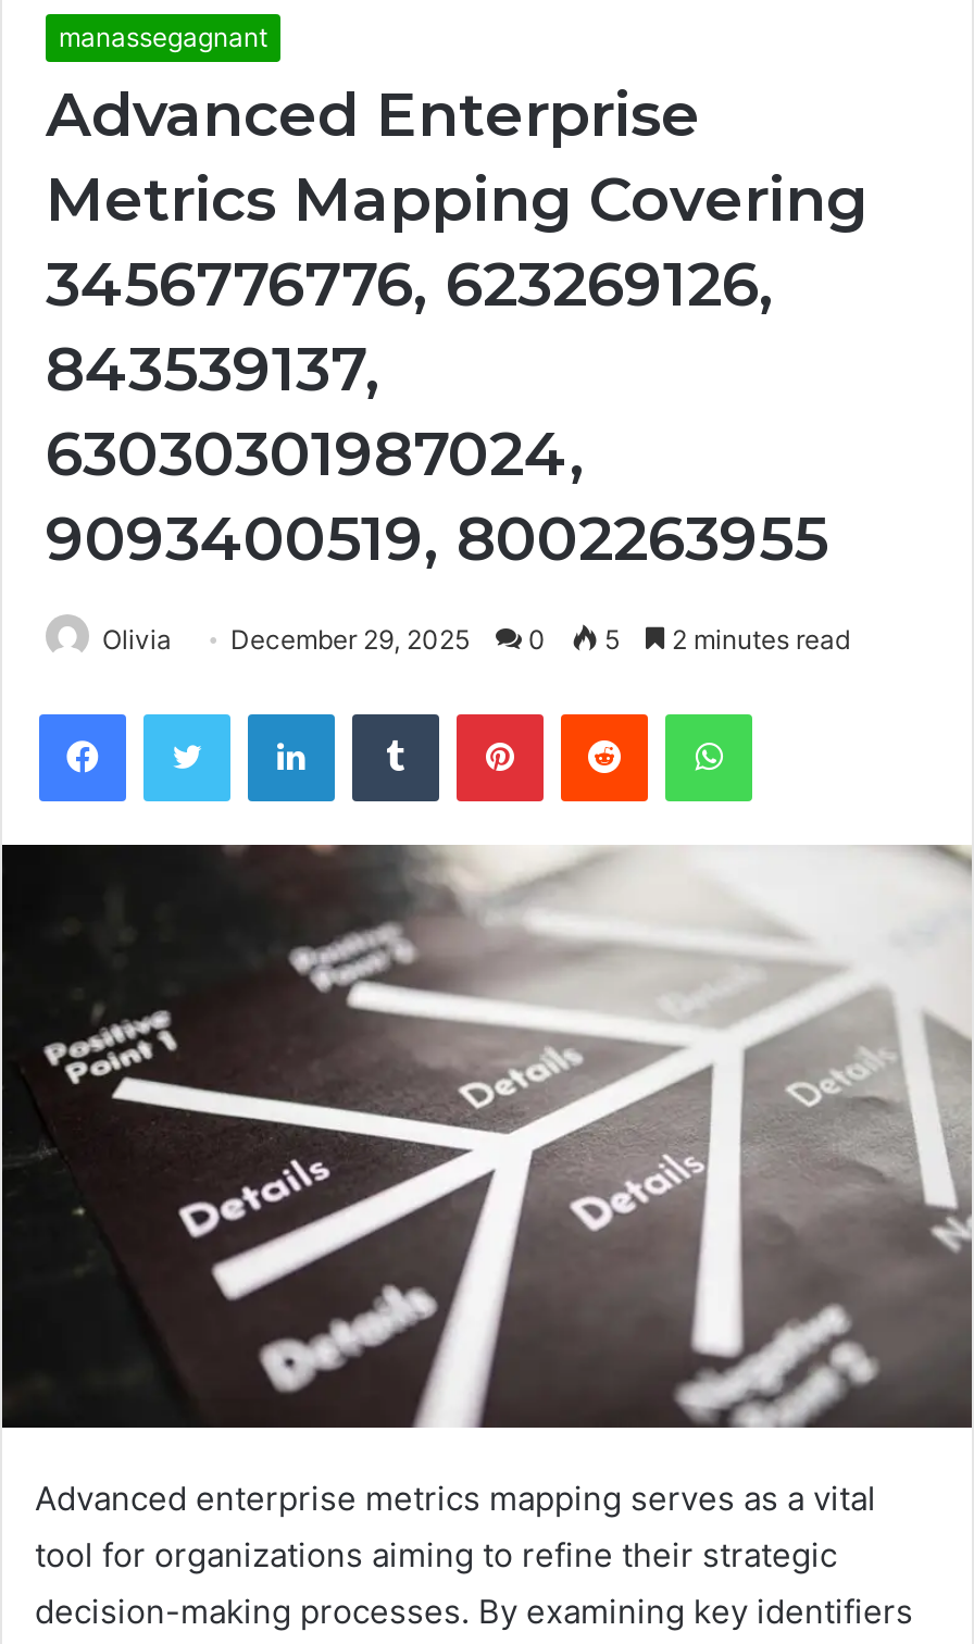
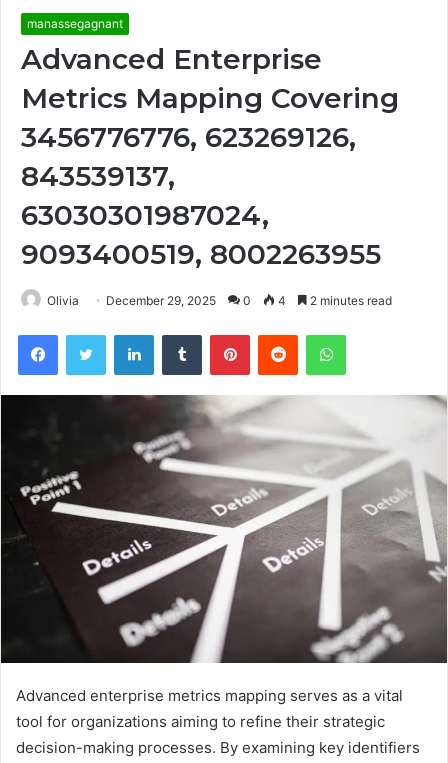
[102,622,850,655] Olivia December 29, 2025 0 5 2 minutes read -> [47,293,392,308] Olivia December 29, 2025 0 4 2 minutes read

